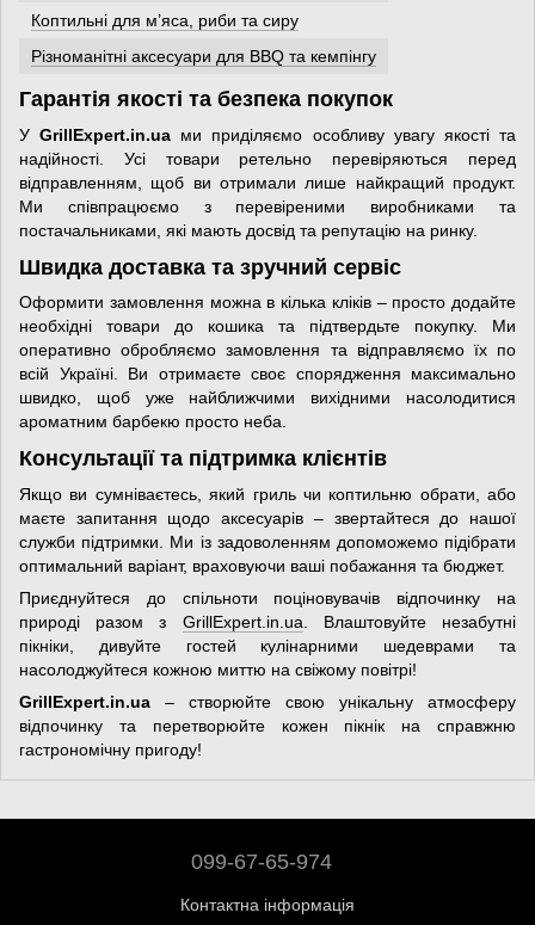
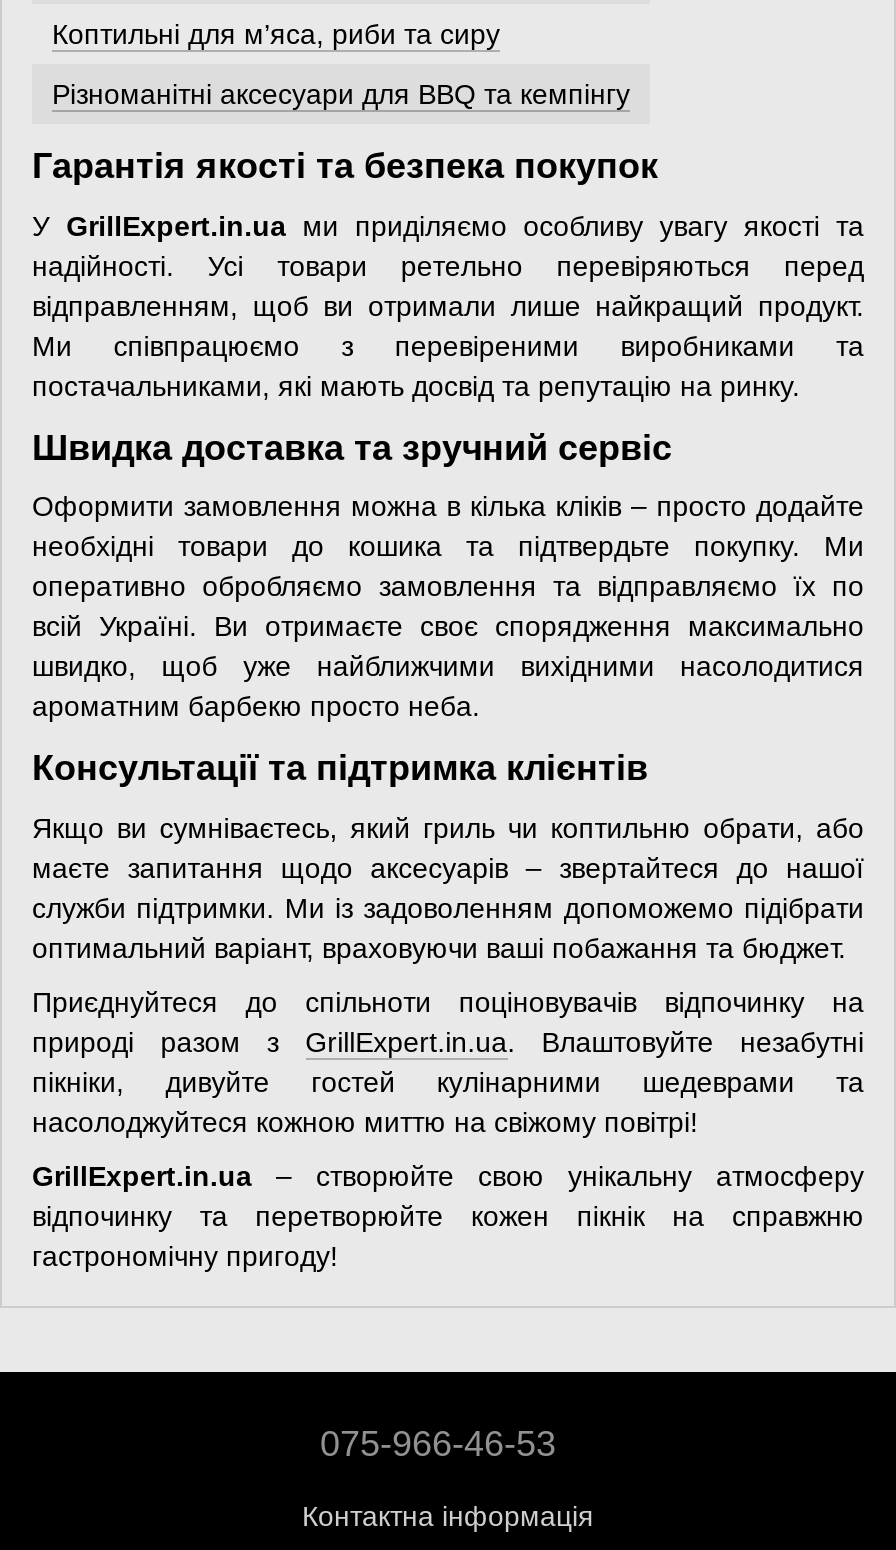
[191,850,332,873] 099-67-65-974 -> [320,1424,556,1464] 075-966-46-53

